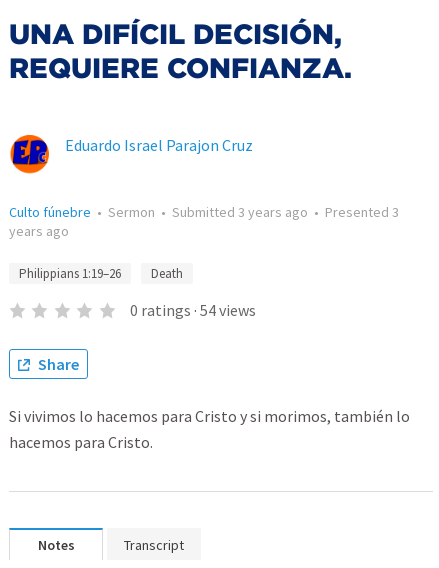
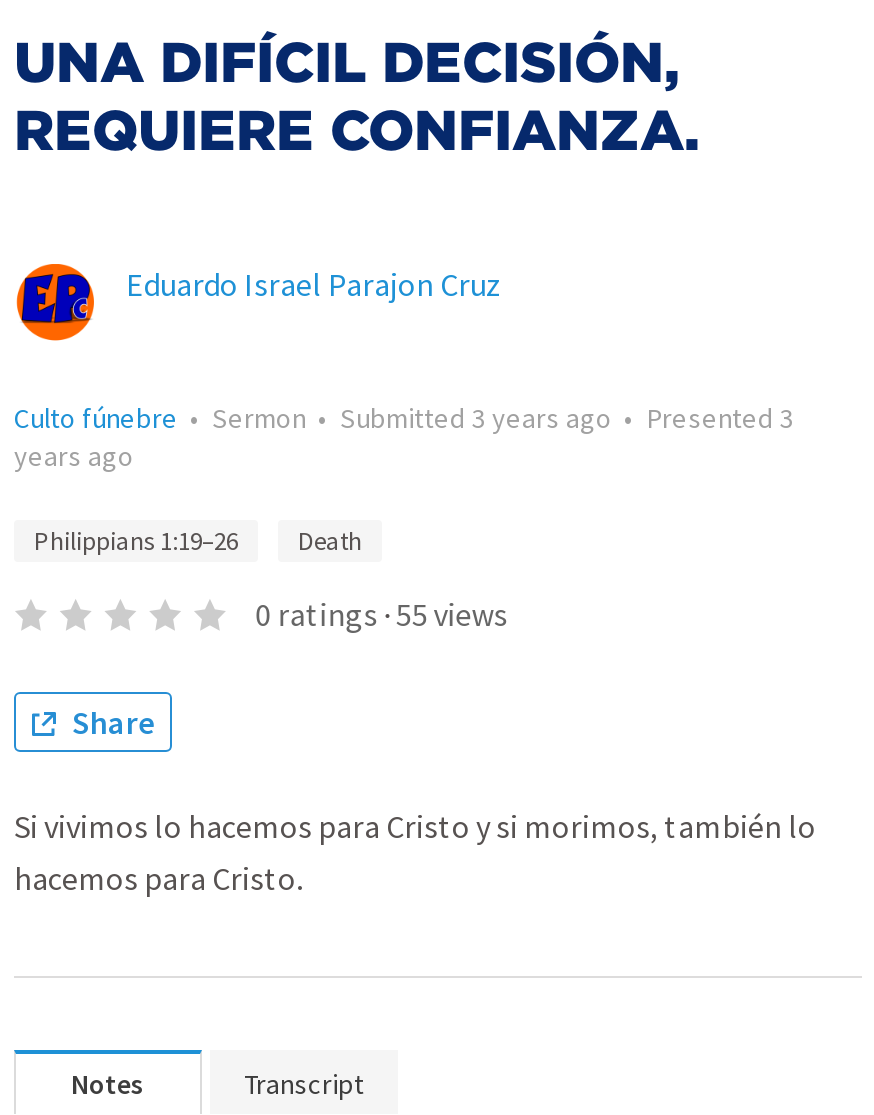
[130,300,256,320] 0 ratings · 54 views -> [255,594,507,634] 0 ratings · 55 views

